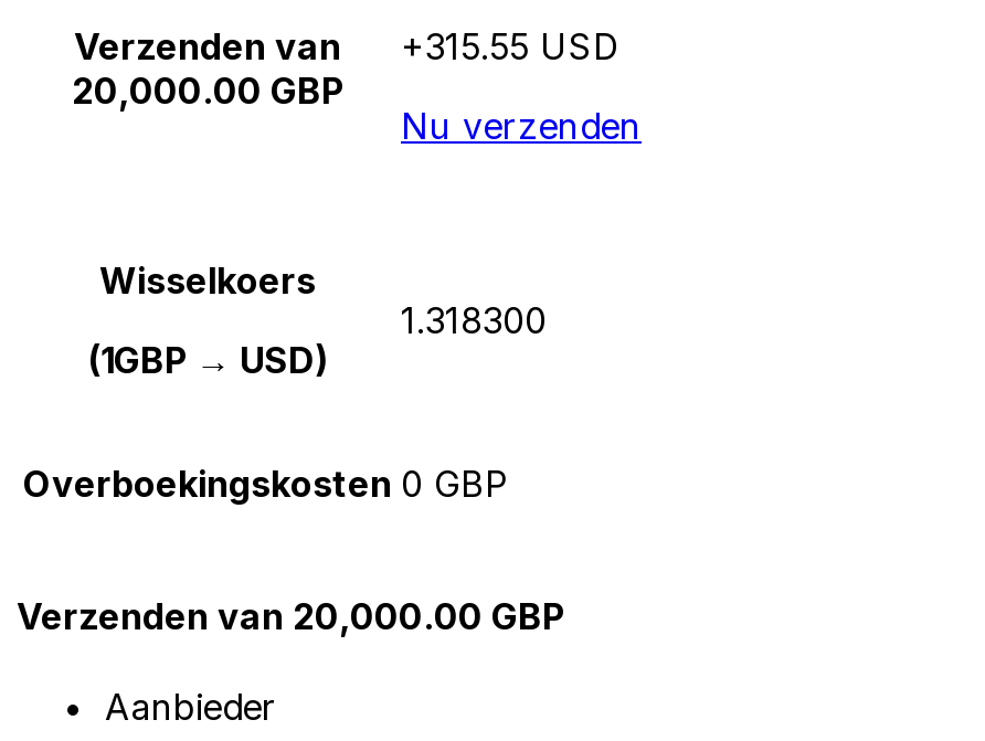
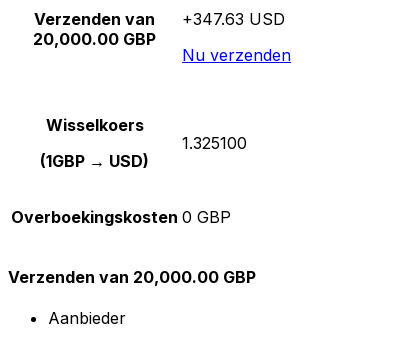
[74,23,619,68] Verzenden van +315.55 USD -> [34,9,285,29] Verzenden van +347.63 USD
[401,297,547,341] 1.318300 -> [182,133,247,153] 1.325100

